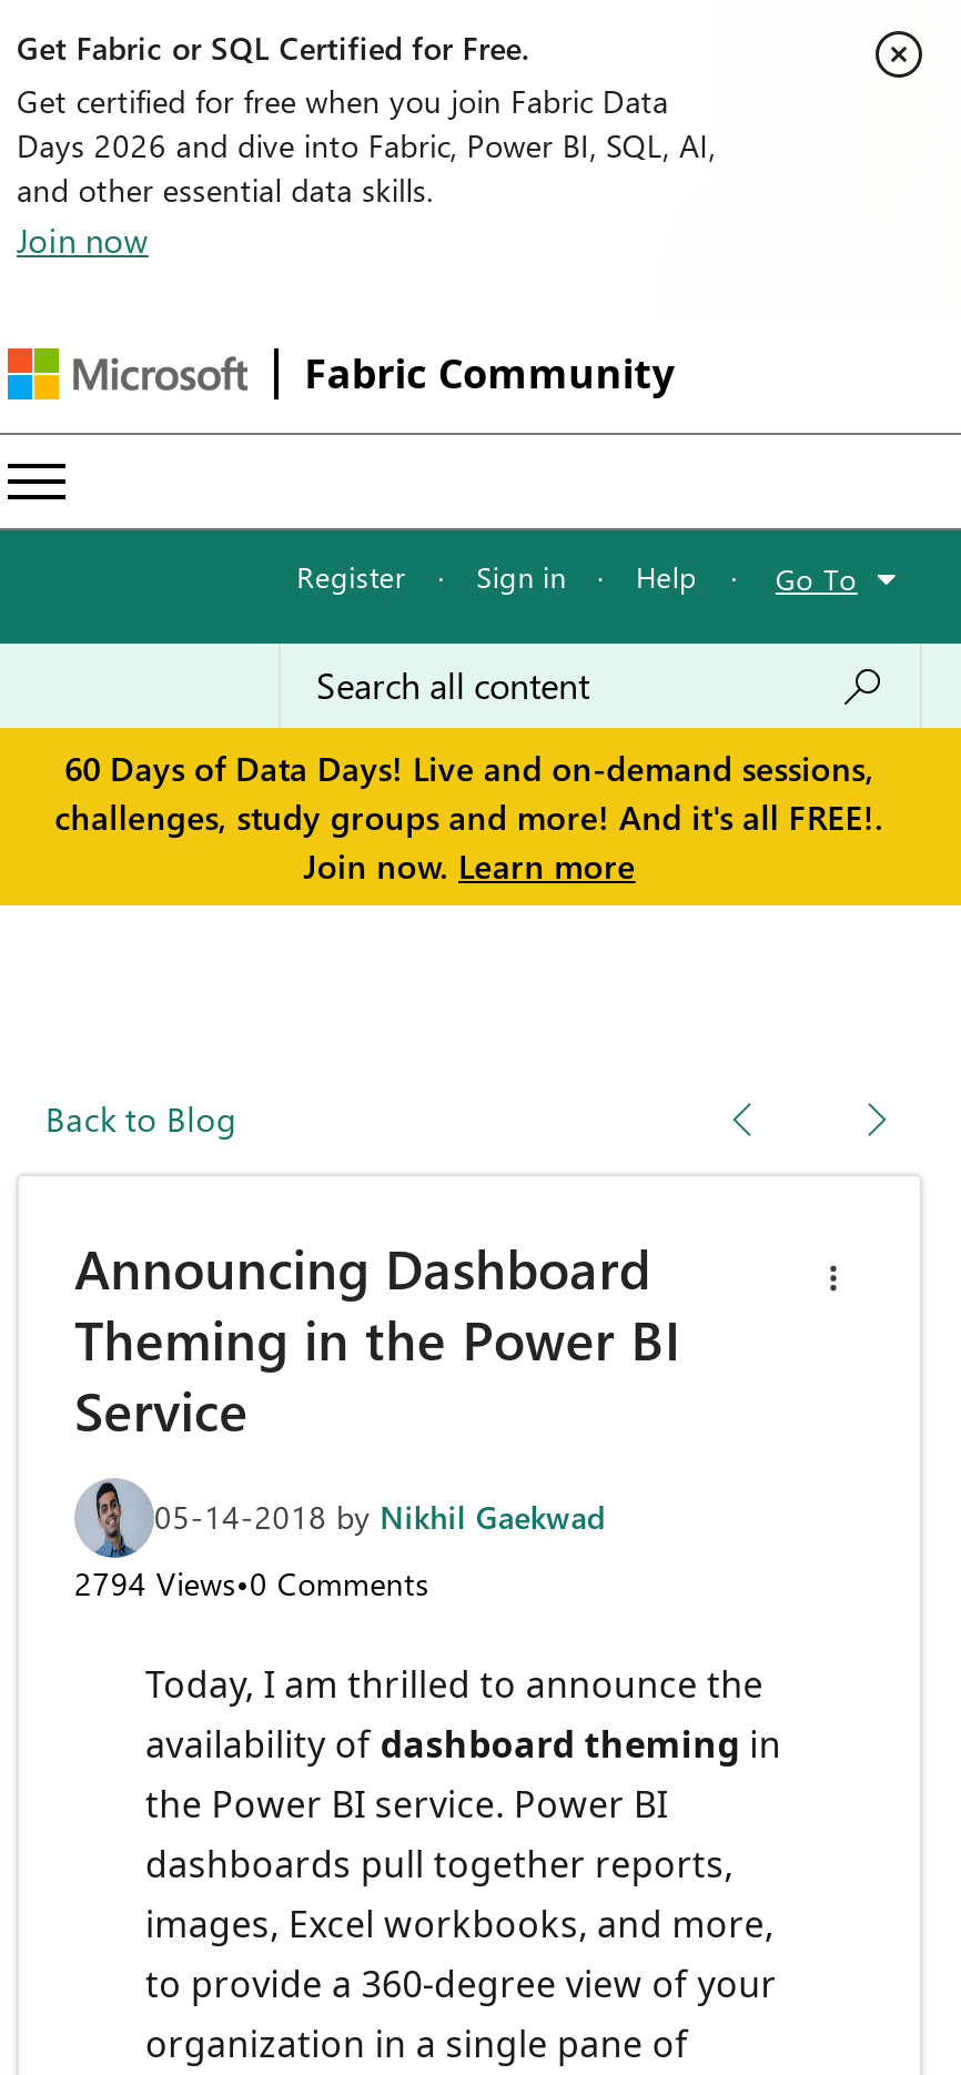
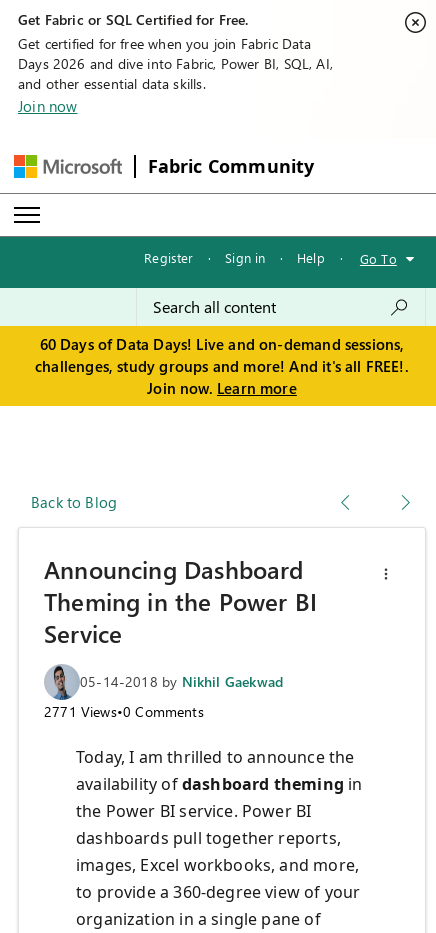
[74,1563,429,1605] 2794 Views•0 Comments -> [44,702,204,721] 2771 Views•0 Comments

